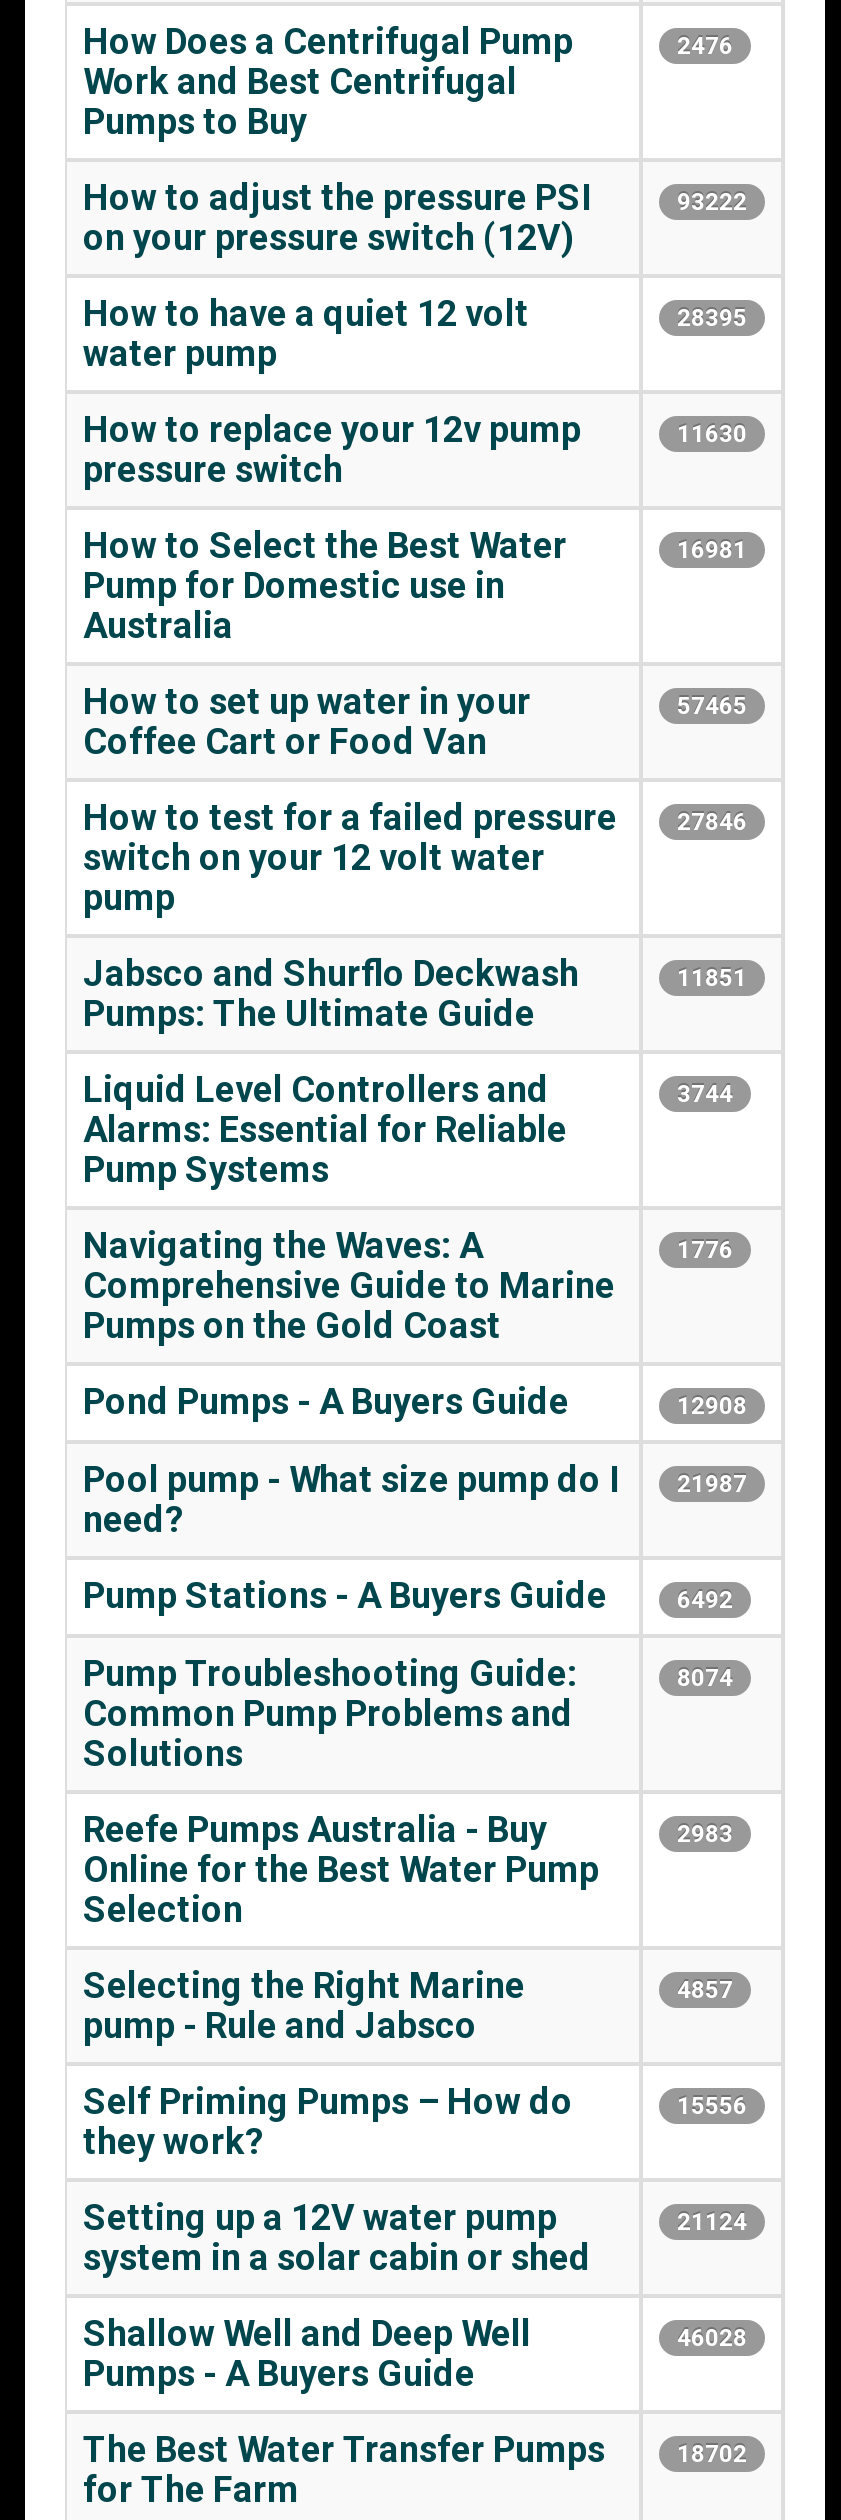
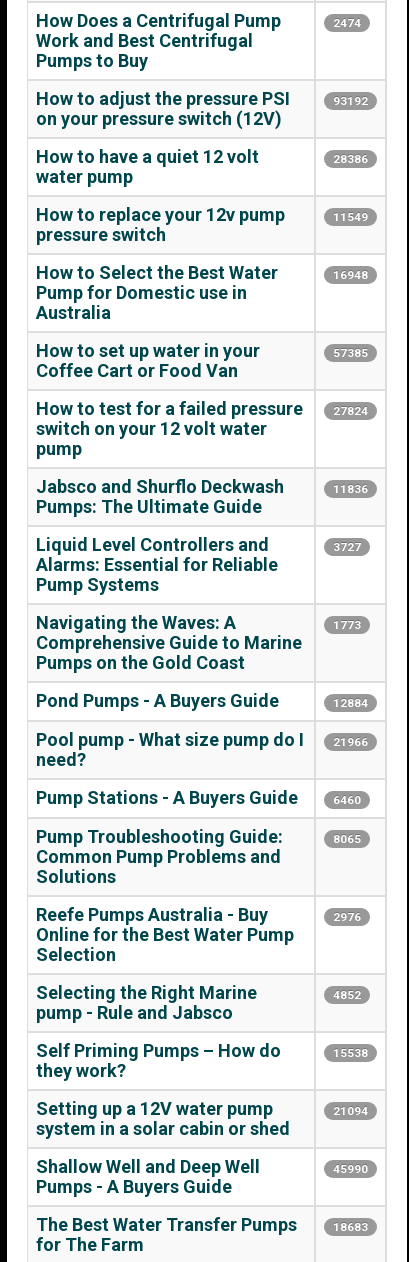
[677,33,733,61] 2476 -> [333,16,361,30] 2474
[677,189,747,217] 93222 -> [333,94,368,108] 93192
[677,305,747,333] 28395 -> [333,152,368,166] 28386
[677,421,747,449] 11630 -> [333,210,368,224] 11549
[677,537,747,565] 16981 -> [333,268,368,282] 16948
[677,693,747,721] 57465 -> [333,346,368,360] 57385
[677,809,747,837] 27846 -> [333,404,368,418] 27824
[677,965,747,993] 11851 -> [333,482,368,496] 11836
[677,1081,733,1109] 3744 -> [333,540,361,554] 3727
[677,1237,733,1265] 1776 -> [333,618,361,632] 1773
[677,1393,747,1421] 12908 -> [333,696,368,710] 12884
[677,1471,747,1499] 21987 -> [333,735,368,749] 21966
[677,1587,733,1615] 6492 -> [333,793,361,807] 6460
[677,1665,733,1693] 8074 -> [333,832,361,846] 8065
[677,1821,733,1849] 2983 -> [333,910,361,924] 2976
[677,1977,733,2005] 4857 -> [333,988,361,1002] 4852
[677,2093,747,2121] 15556 -> [333,1046,368,1060] 15538
[677,2209,747,2237] 21124 -> [333,1104,368,1118] 21094
[677,2325,747,2353] 46028 -> [333,1162,368,1176] 45990
[677,2441,747,2469] 18702 -> [333,1220,368,1234] 18683

